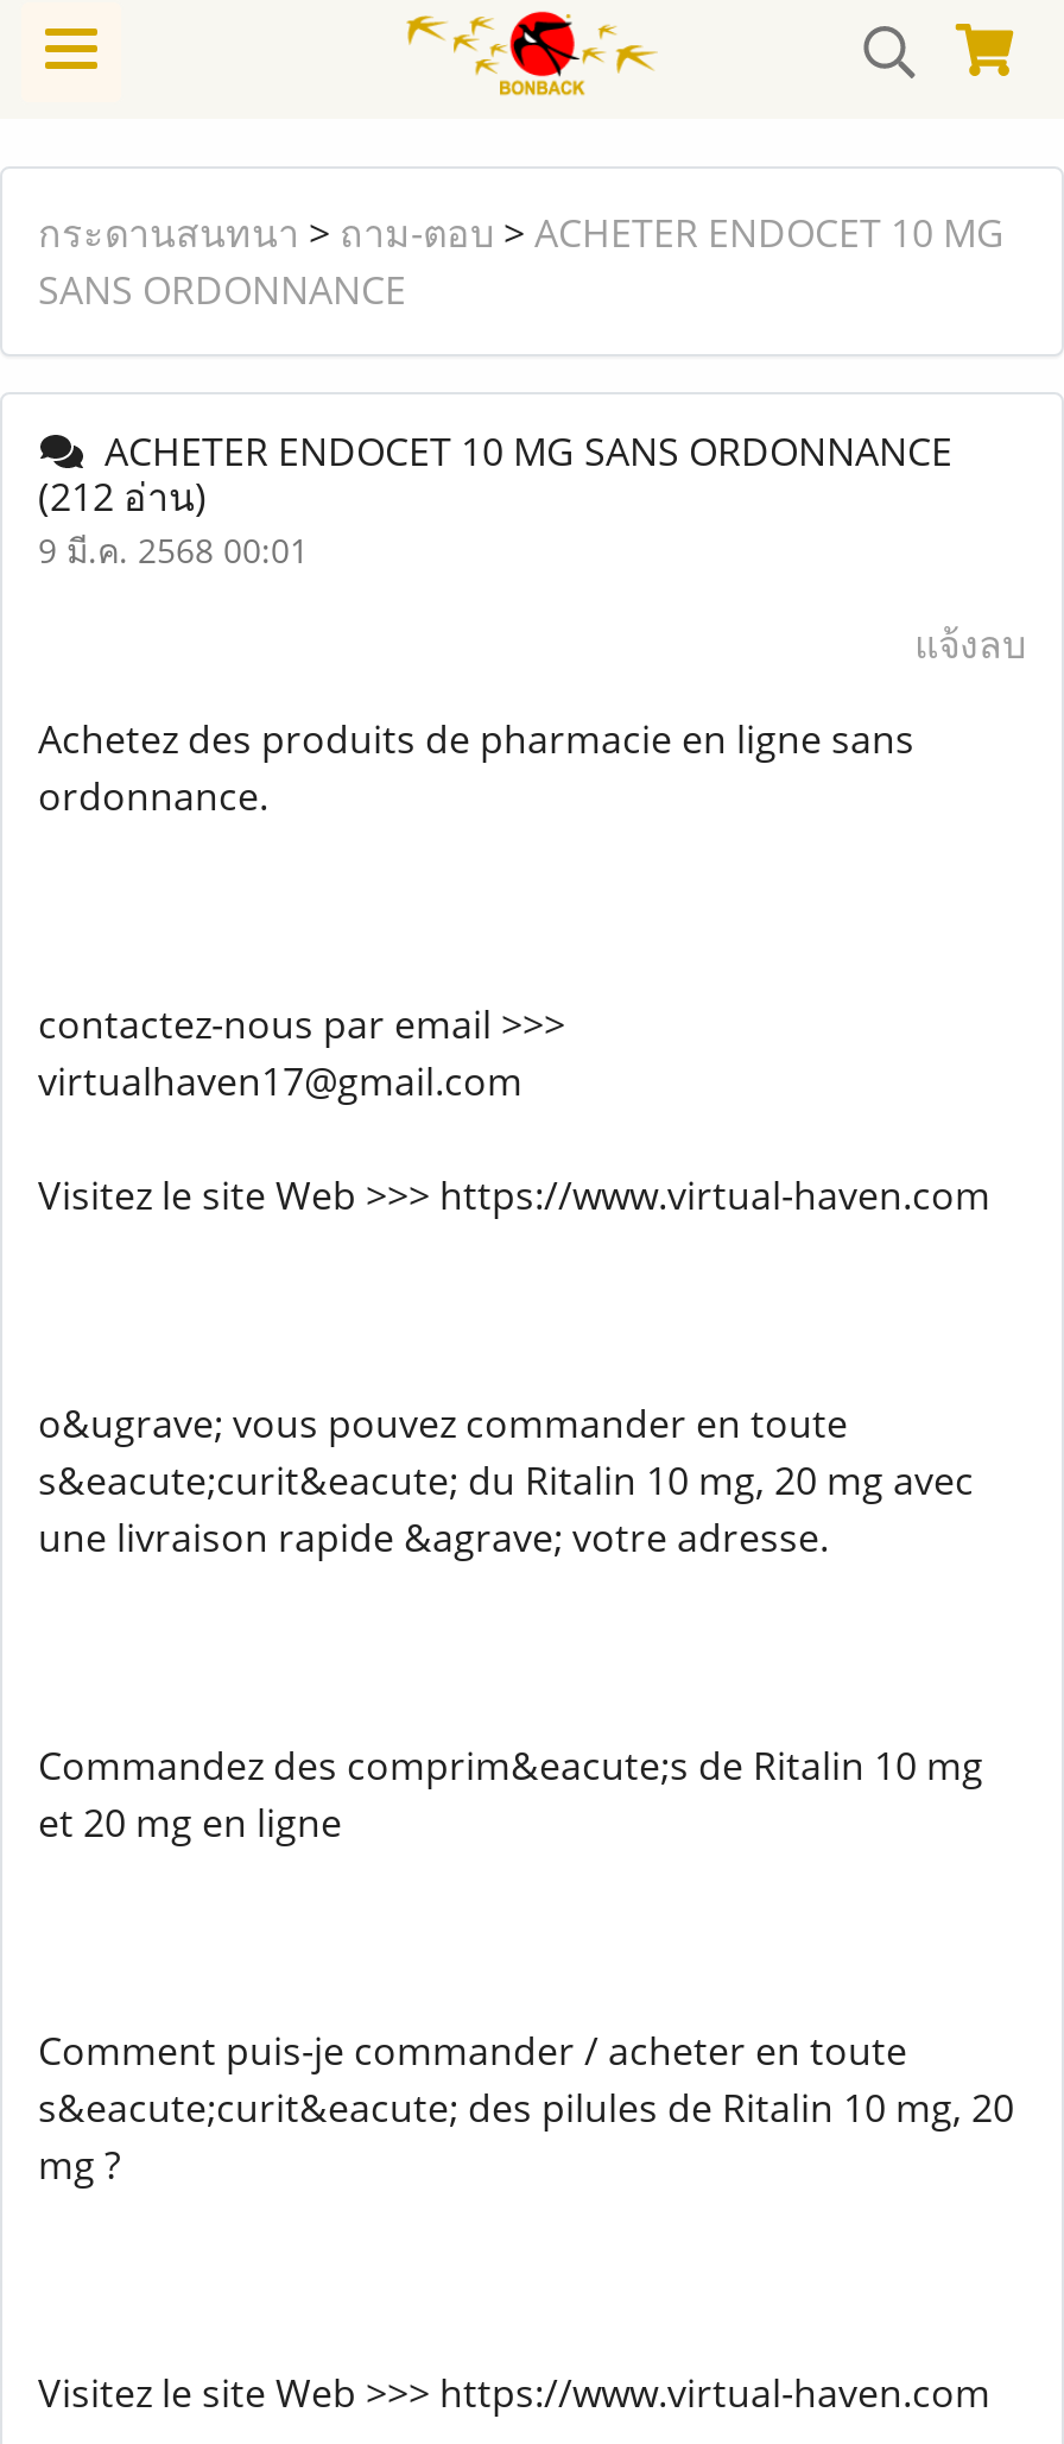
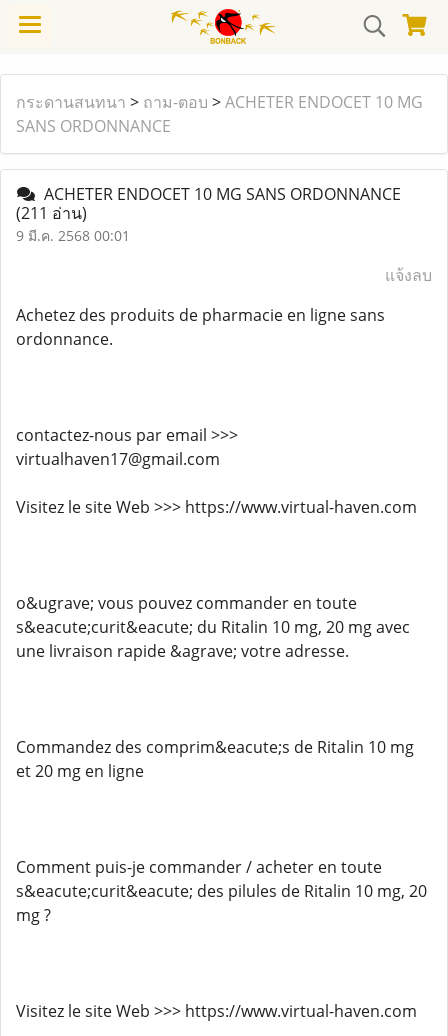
[38,471,207,523] (212 อ่าน) -> [16,202,87,224] (211 อ่าน)

